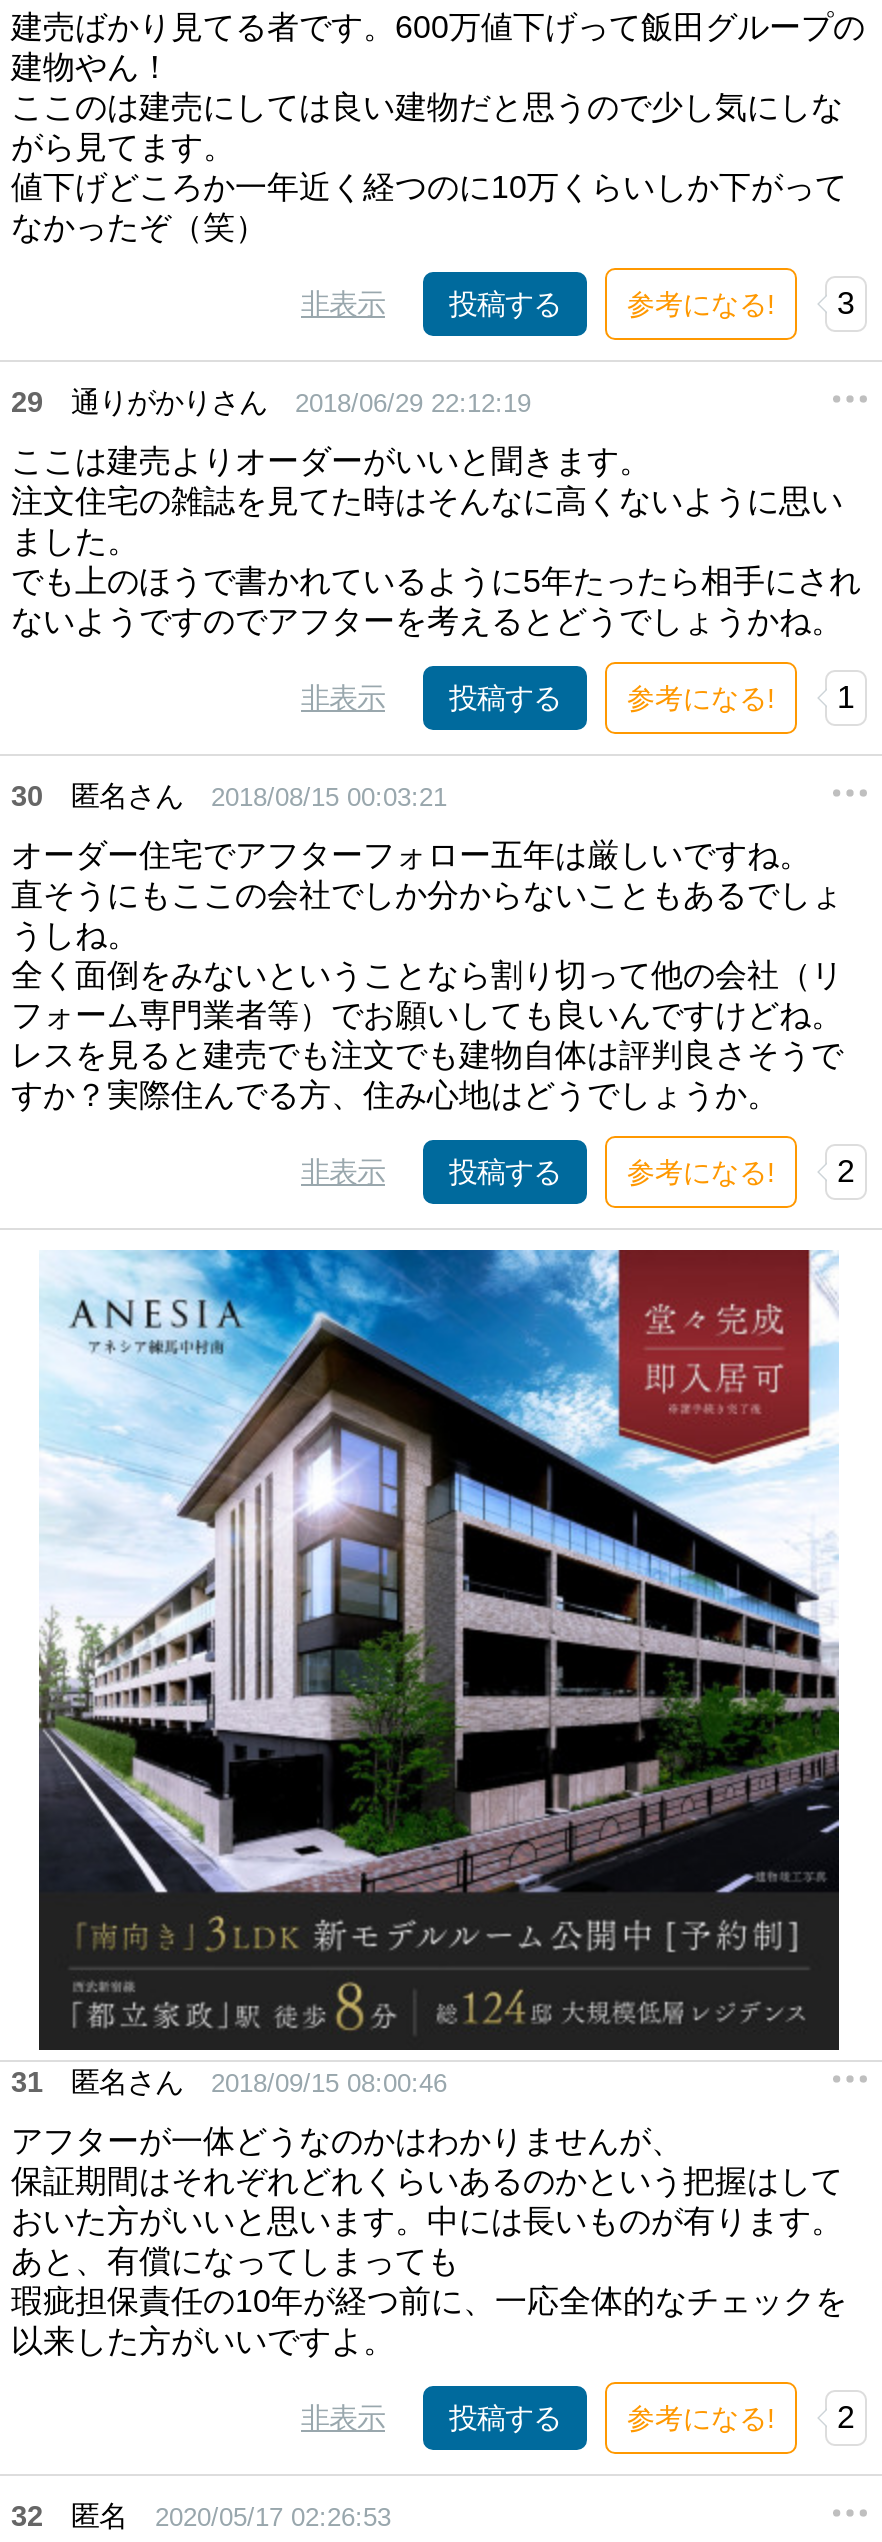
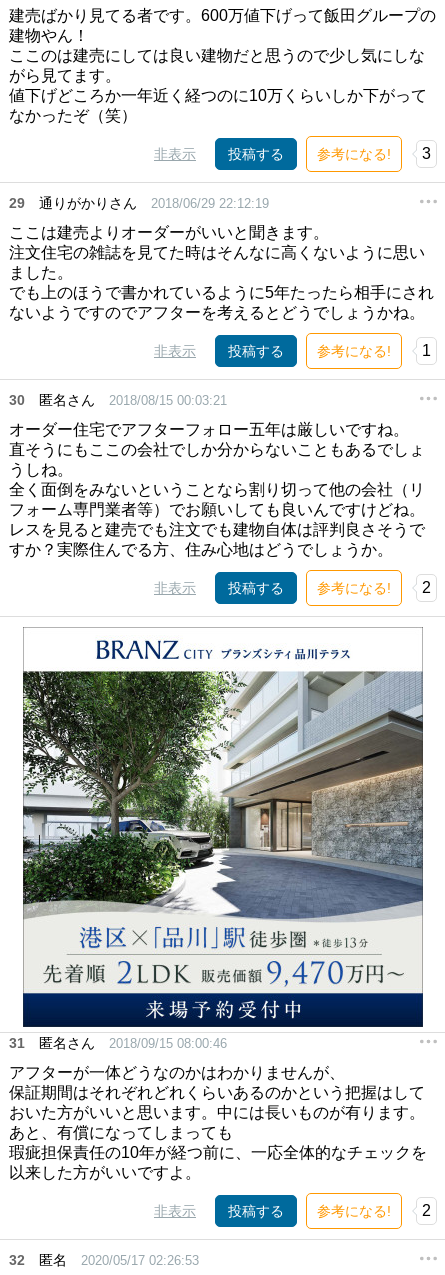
[39,1248,841,2046] [image] -> [22,627,424,1025] [image]

